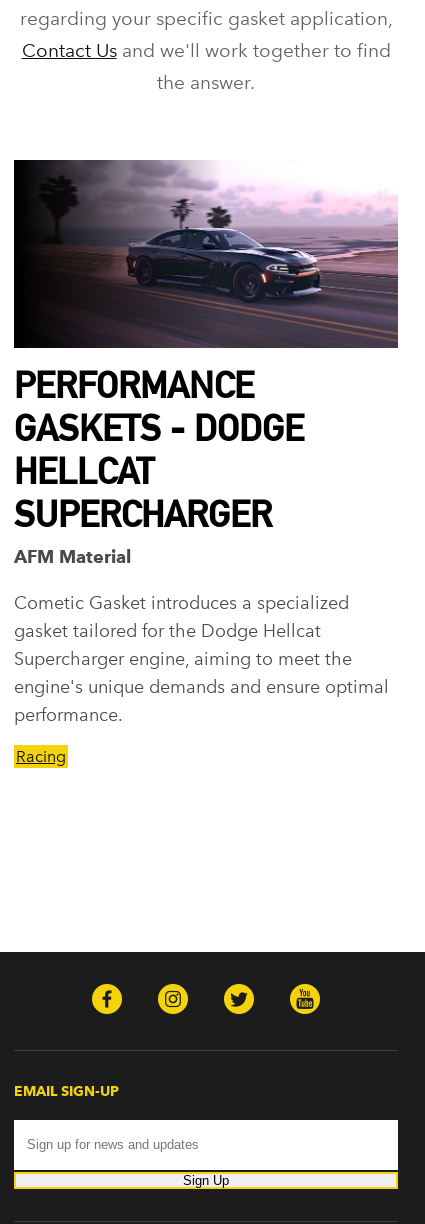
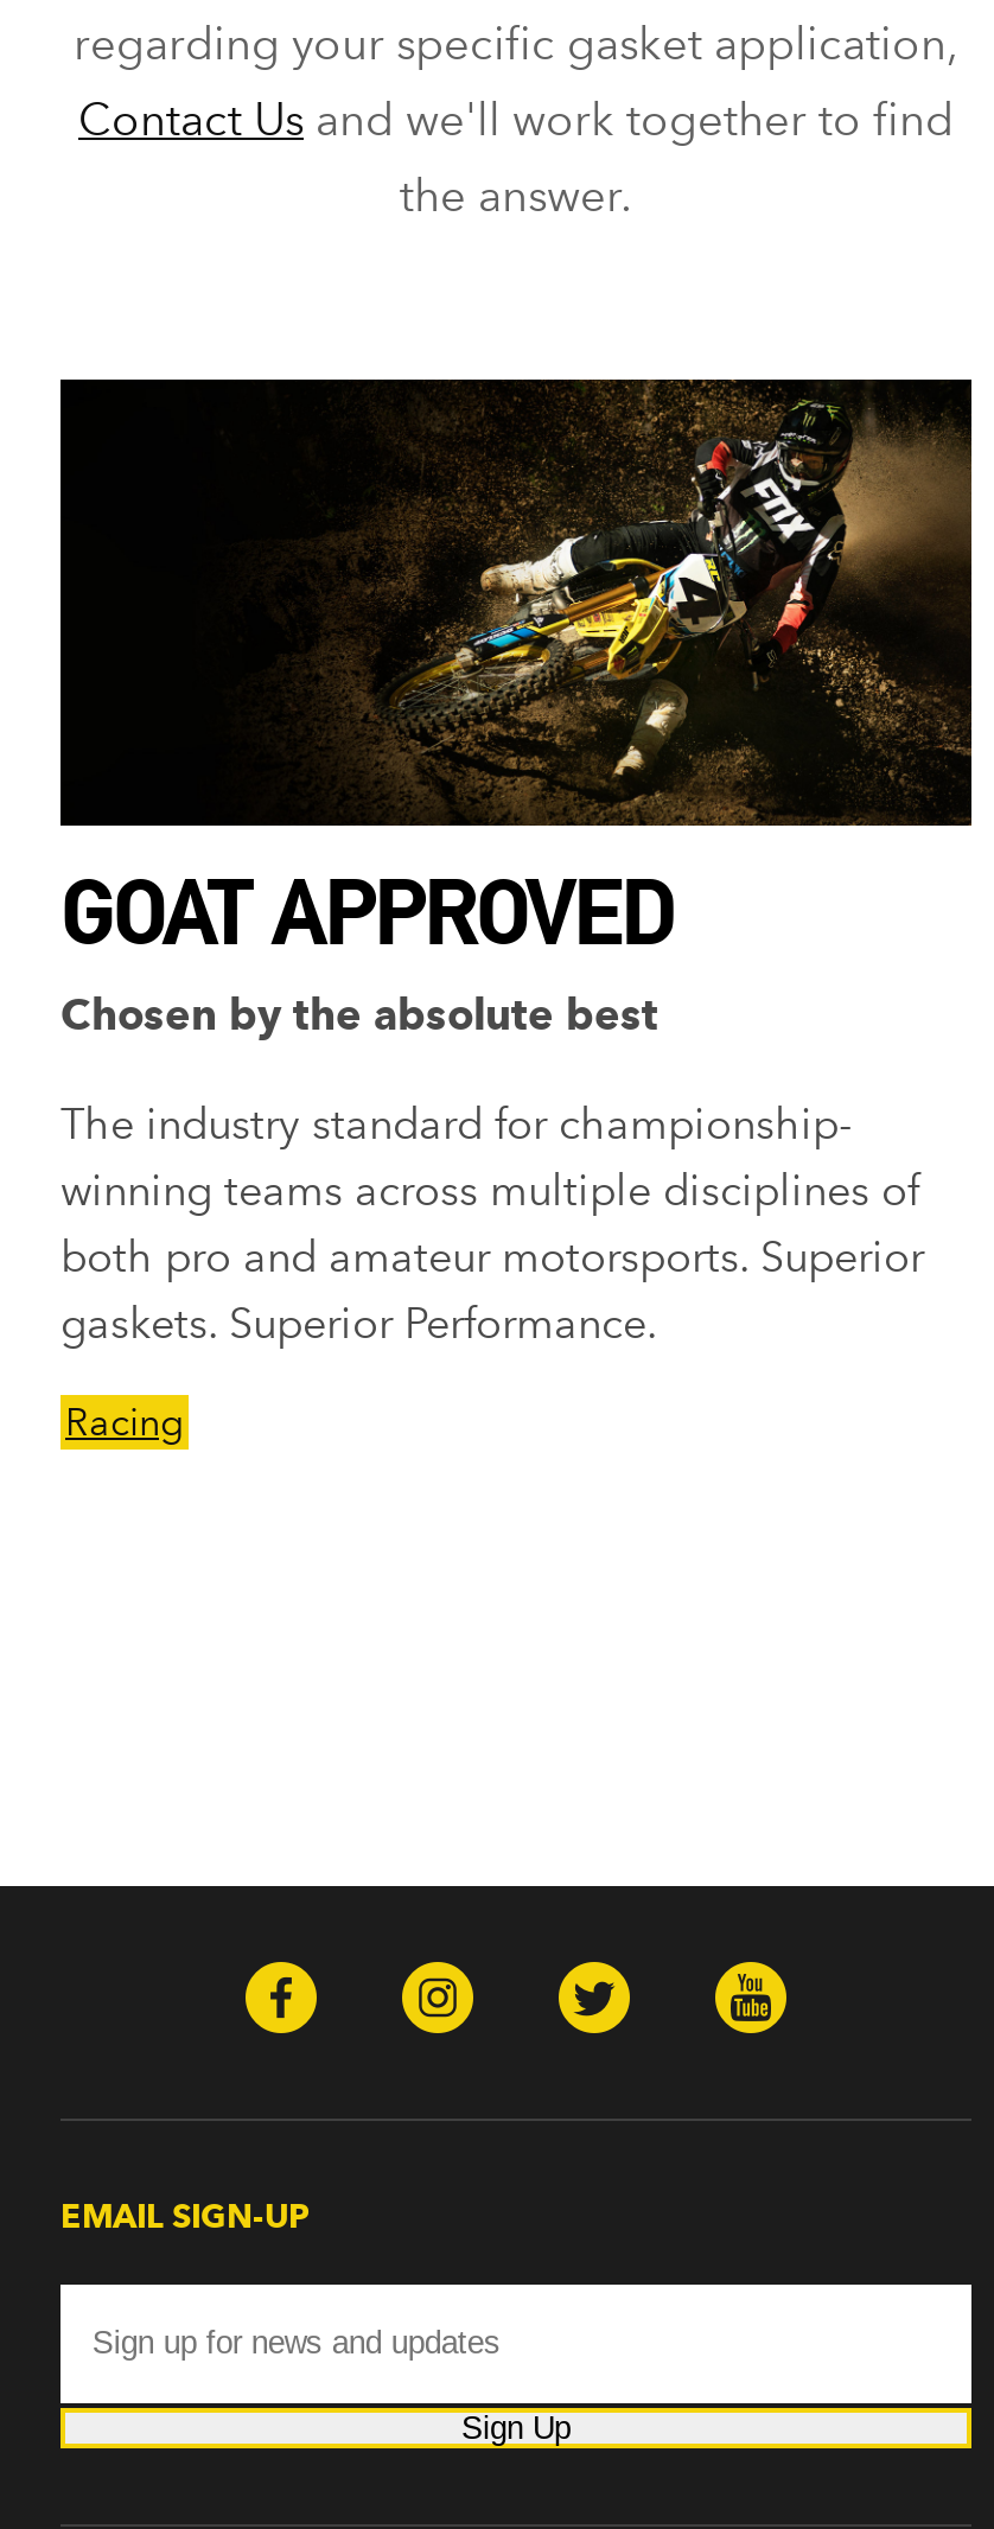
[14,159,399,567] [image] | PERFORMANCE | GASKETS - DODGE | HELLCAT | SUPERCHARGER | AFM Material -> [60,377,974,1039] [image] | GOAT APPROVED | Chosen by the absolute best
[14,592,389,726] Cometic Gasket introduces a specialized | gasket tailored for the Dodge Hellcat | Supercharger engine, aiming to meet the | engine's unique demands and ensure optimal | performance. -> [60,1098,924,1350] The industry standard for championship- | winning teams across multiple disciplines of | both pro and amateur motorsports. Superior | gaskets. Superior Performance.

